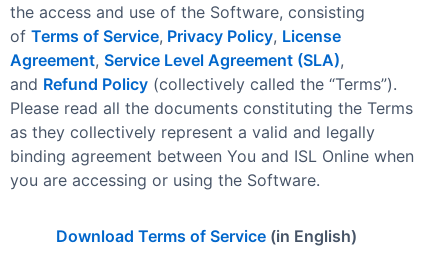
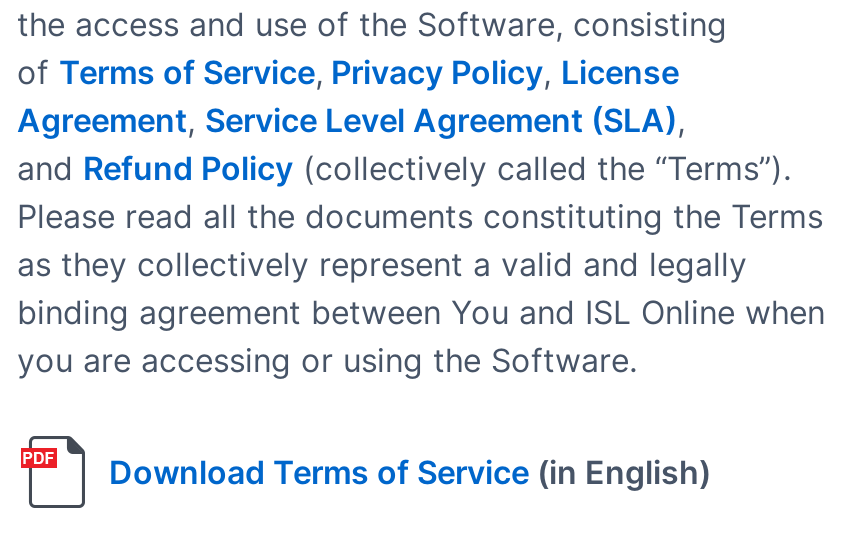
none -> [19,434,87,510] [image]

